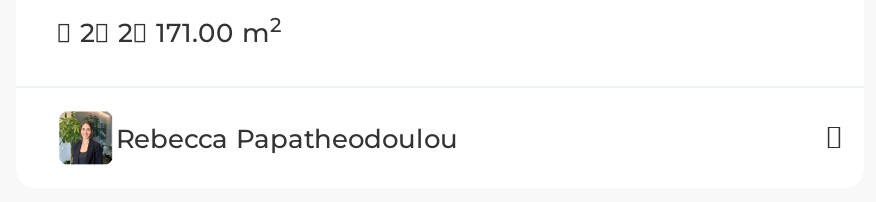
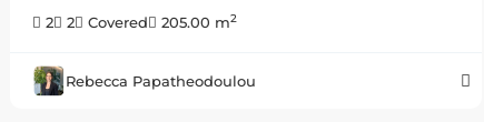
[156,13,282,47] 171.00 m2 -> [88,12,237,30] Covered | 205.00 m2

